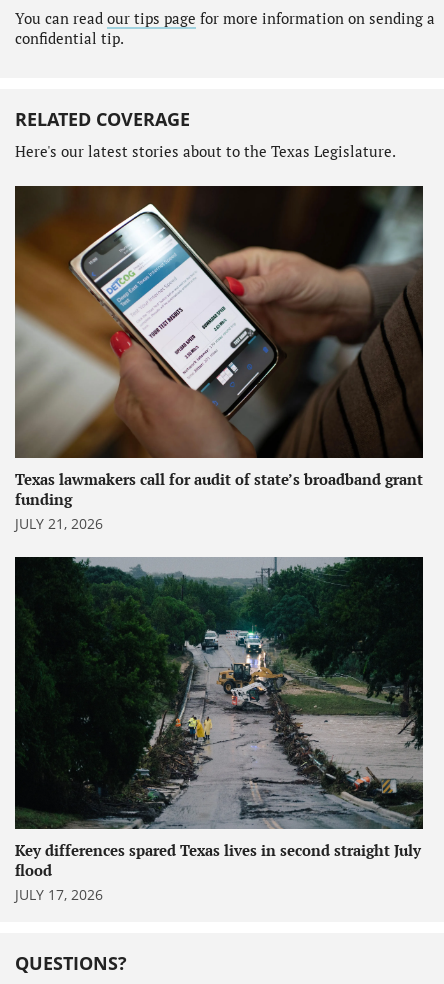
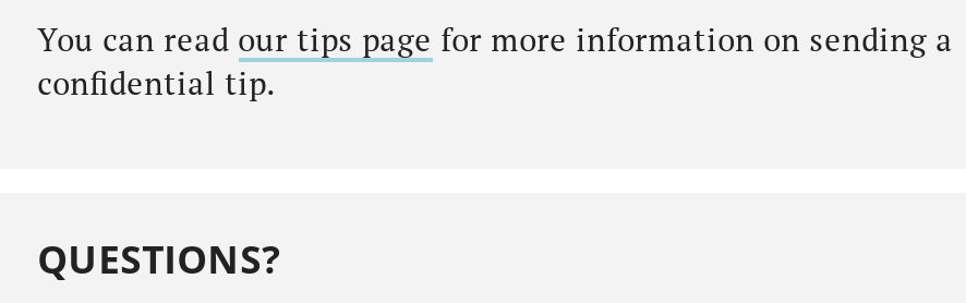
[15,107,396,161] RELATED COVERAGE | Here's our latest stories about to the Texas Legislature. -> none
[14,185,424,533] [image] | Texas lawmakers call for audit of state’s broadband grant | funding | JULY 21, 2026 -> none
[14,556,424,904] [image] | Key differences spared Texas lives in second straight July | flood | JULY 17, 2026 -> none

